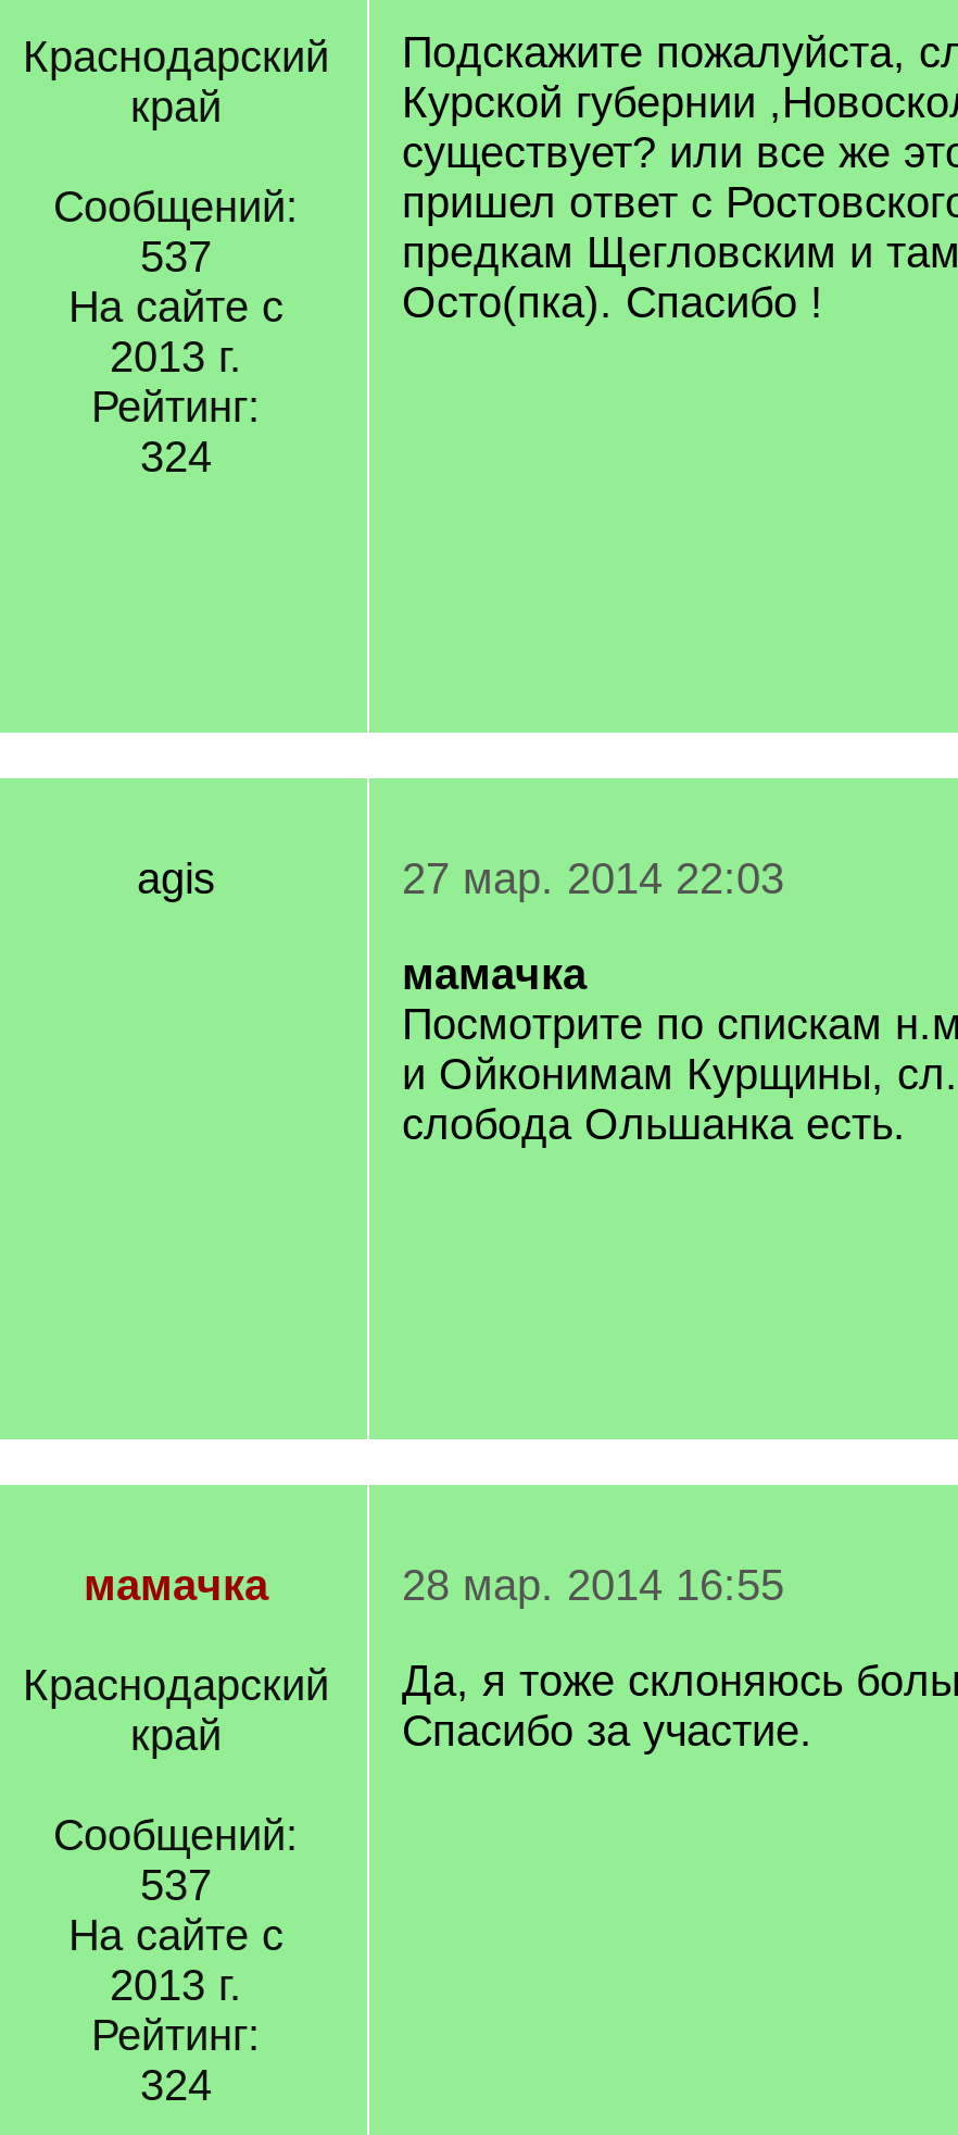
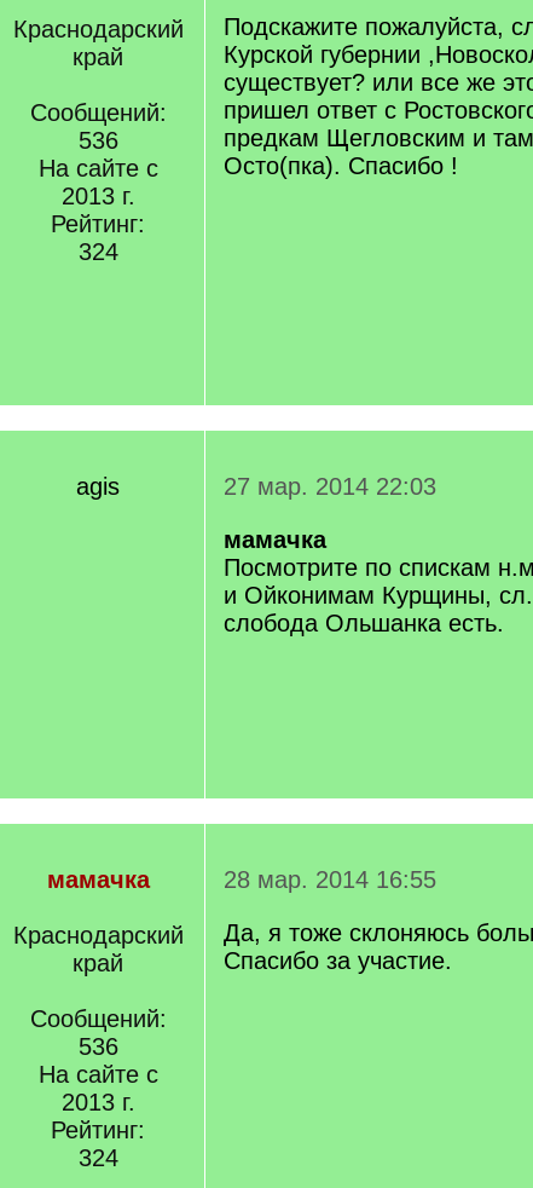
[140,233,212,280] 537 -> [78,127,118,154] 536
[140,1861,212,1909] 537 -> [78,1033,118,1060] 536

